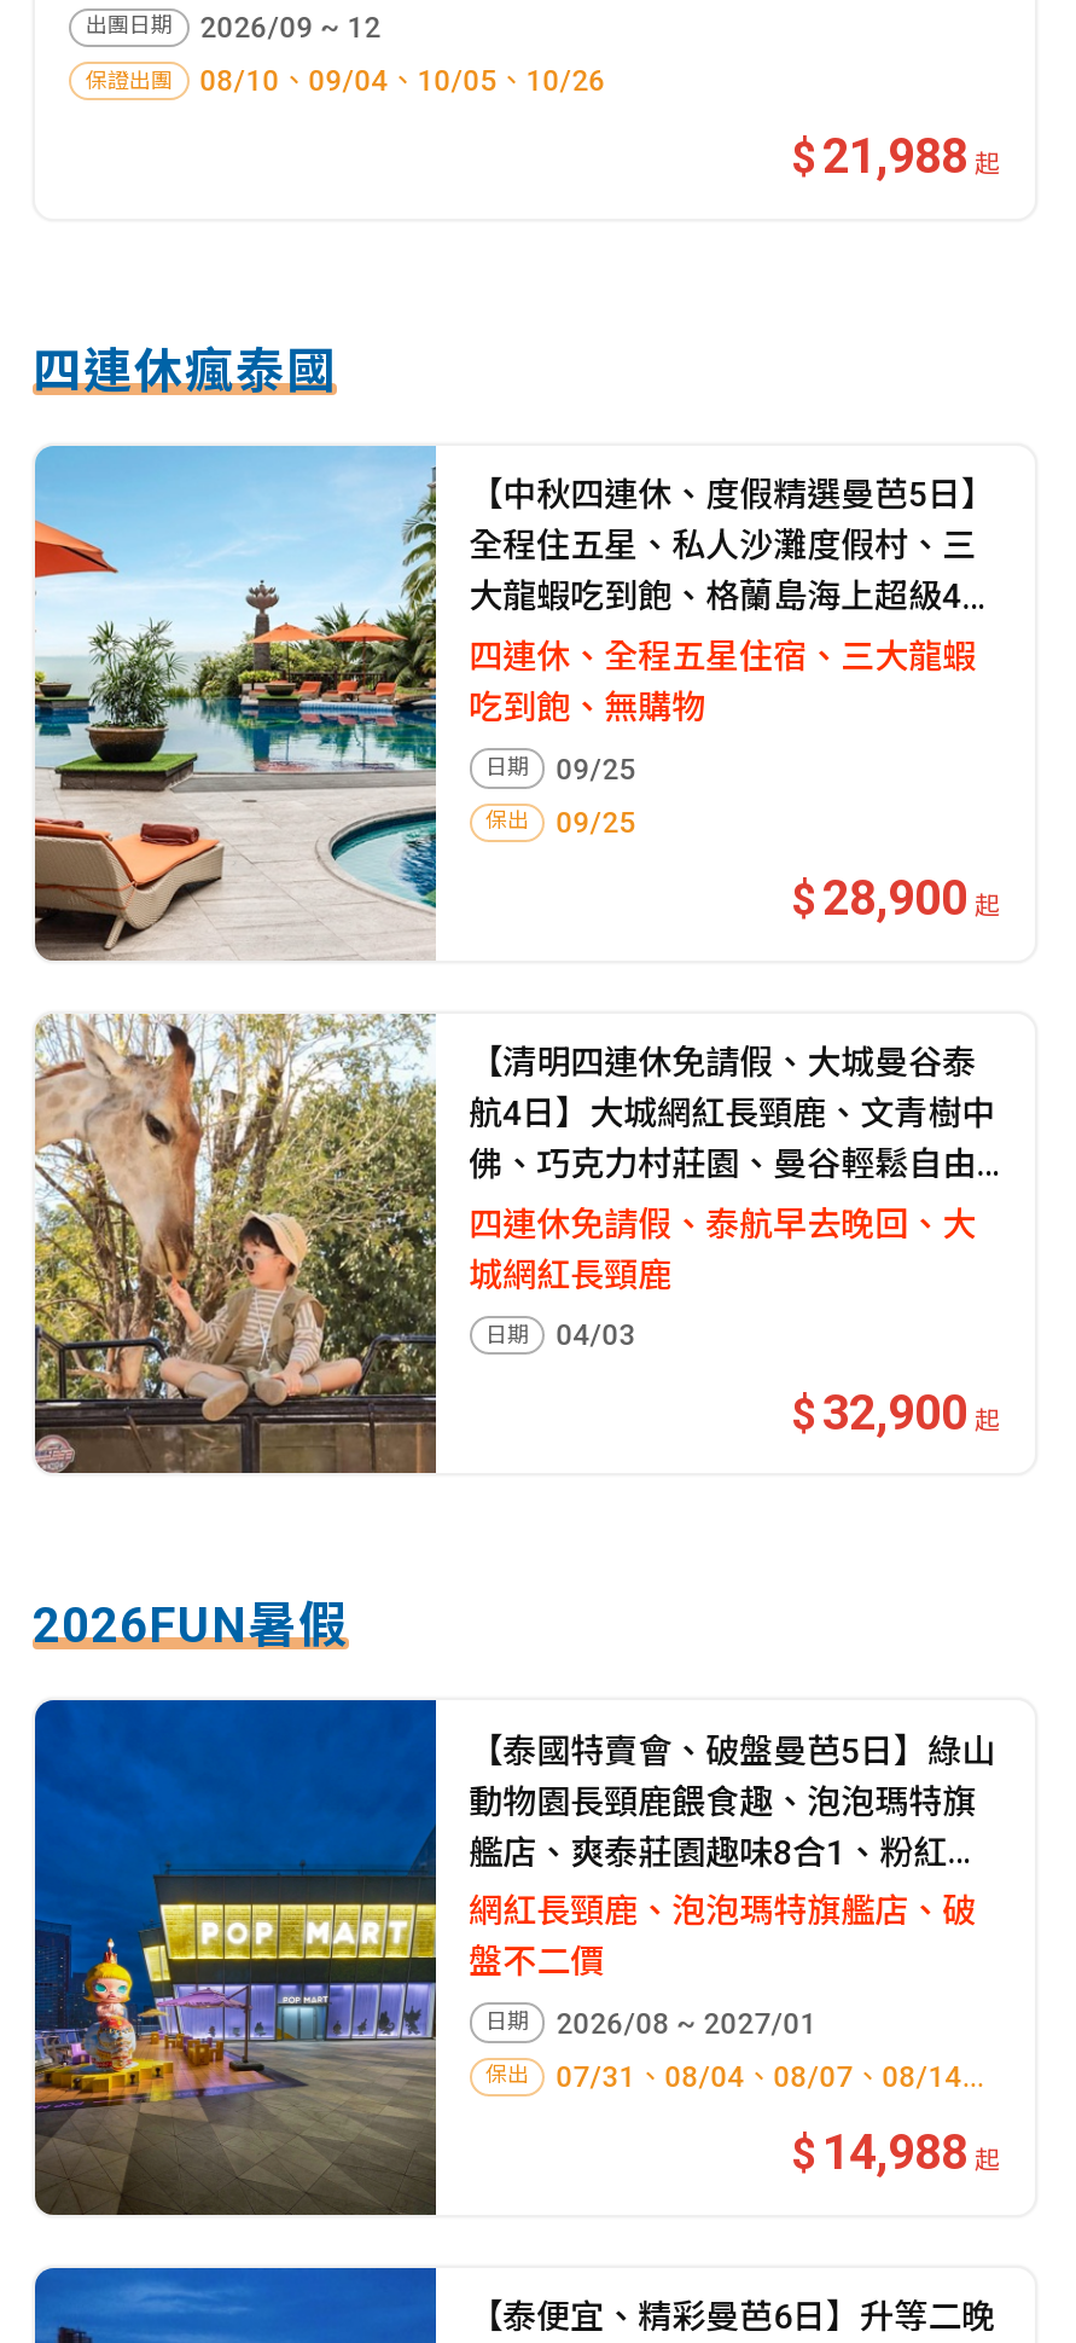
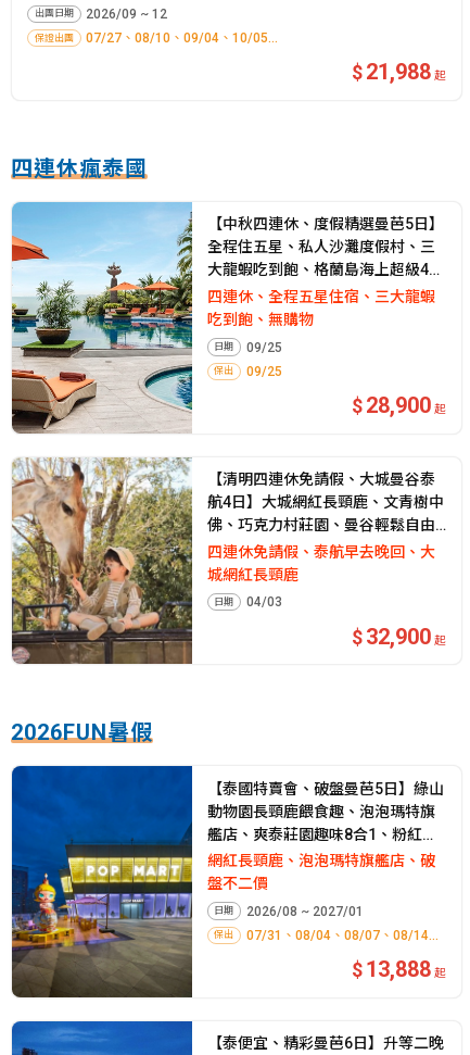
[200,64,606,98] 08/10、09/04、10/05、10/26 -> [86,31,278,46] 07/27、08/10、09/04、10/05...
[822,2123,1001,2181] 14,988起 -> [366,956,446,982] 13,888起

